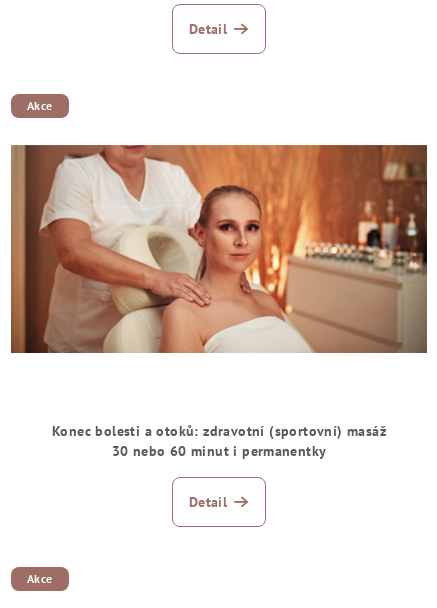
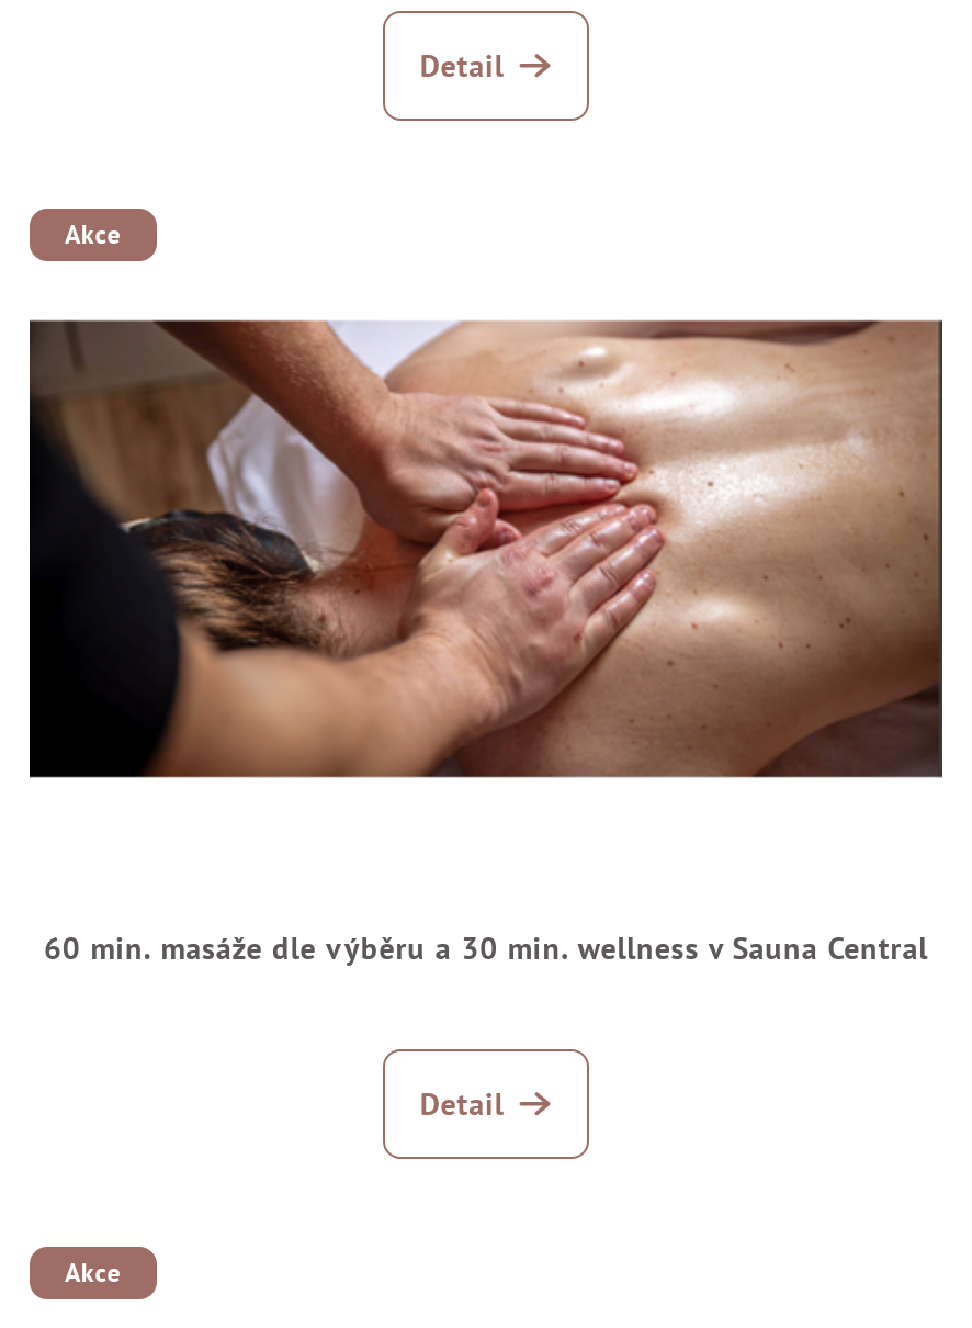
[10,144,427,354] [image] -> [27,318,942,779] [image]
[52,422,386,460] Konec bolesti a otoků: zdravotní (sportovní) masáž | 30 nebo 60 minut i permanentky -> [44,929,928,968] 60 min. masáže dle výběru a 30 min. wellness v Sauna Central

